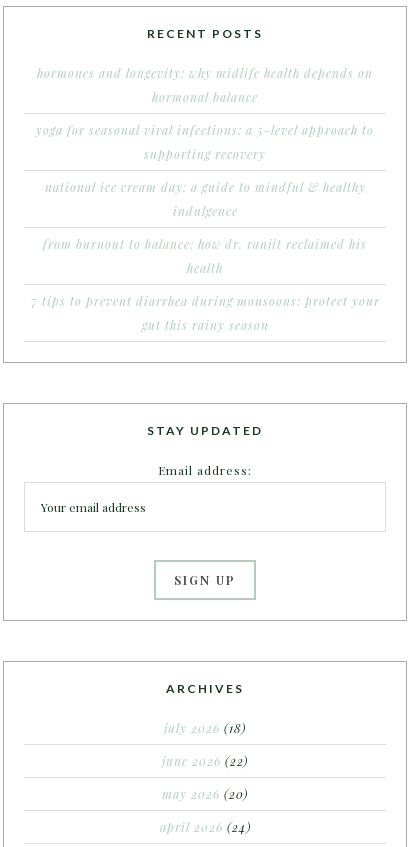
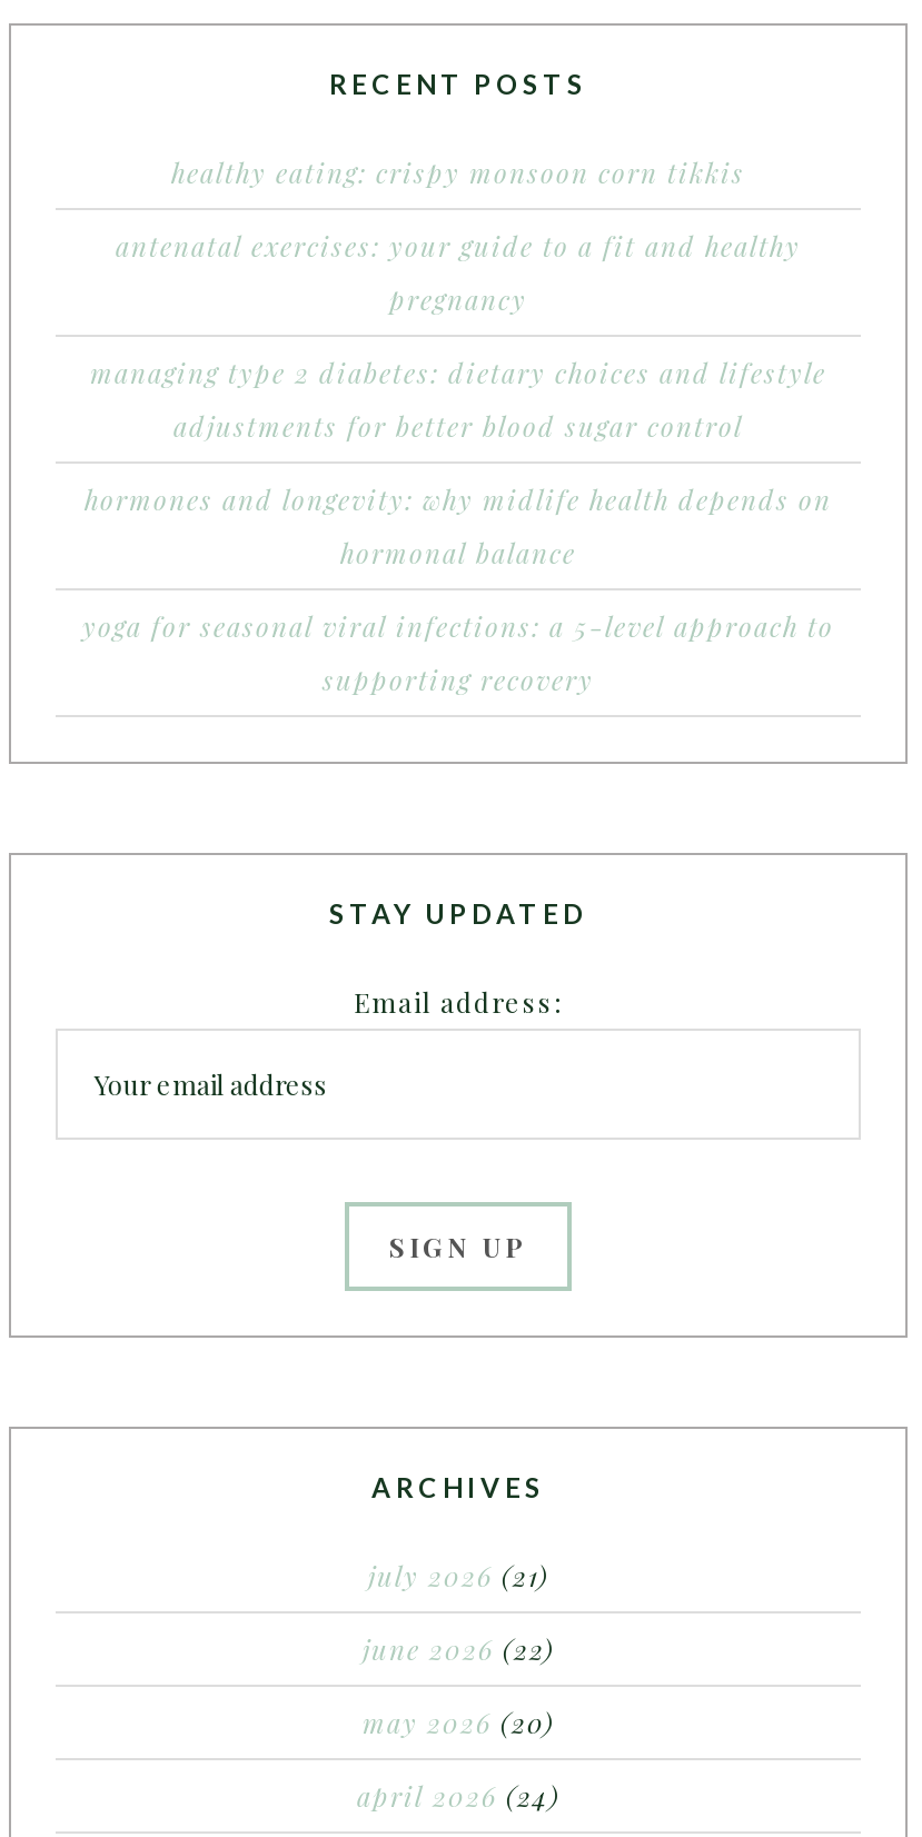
none -> [90,154,826,443] healthy eating: crispy monsoon corn tikkis | antenatal exercises: your guide to a fit and healthy | pregnancy | managing type 2 diabetes: dietary choices and lifestyle | adjustments for better blood sugar control
moved [36,65,374,162] -> [82,481,834,697]: hormones and longevity: why midlife health depends on | hormonal balance | yoga for seasonal viral infections: a 5-level approach to | supporting recovery
[30,179,379,333] national ice cream day: a guide to mindful & healthy | indulgence | from burnout to balance: how dr. ranjit reclaimed his | health | 7 tips to prevent diarrhea during monsoons: protect your | gut this rainy season -> none
[164,720,246,736] july 2026 (18) -> [368,1557,548,1593] july 2026 (21)

